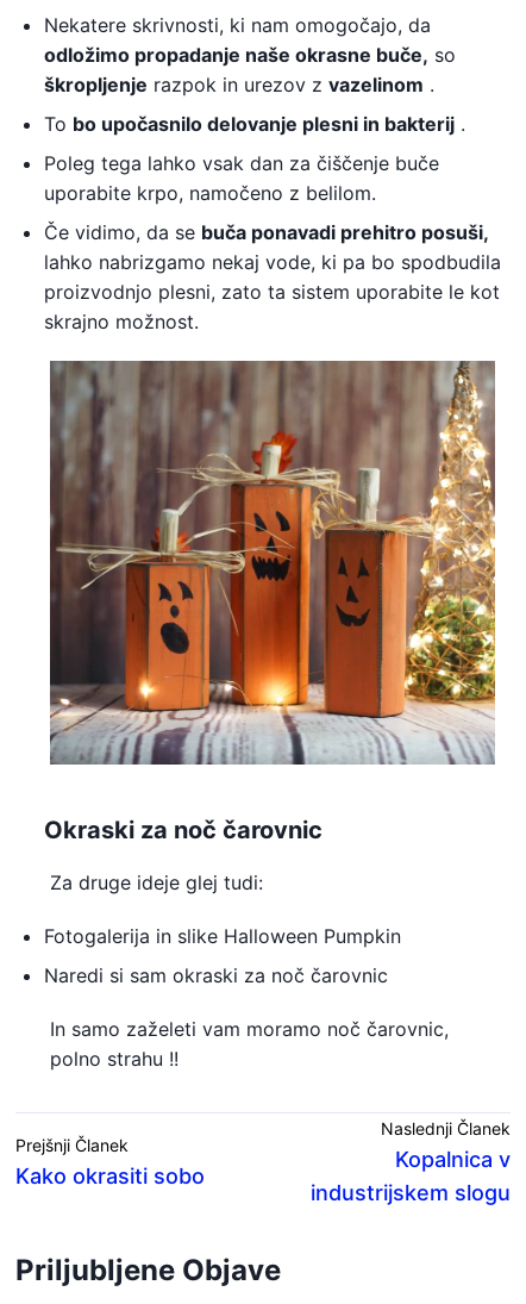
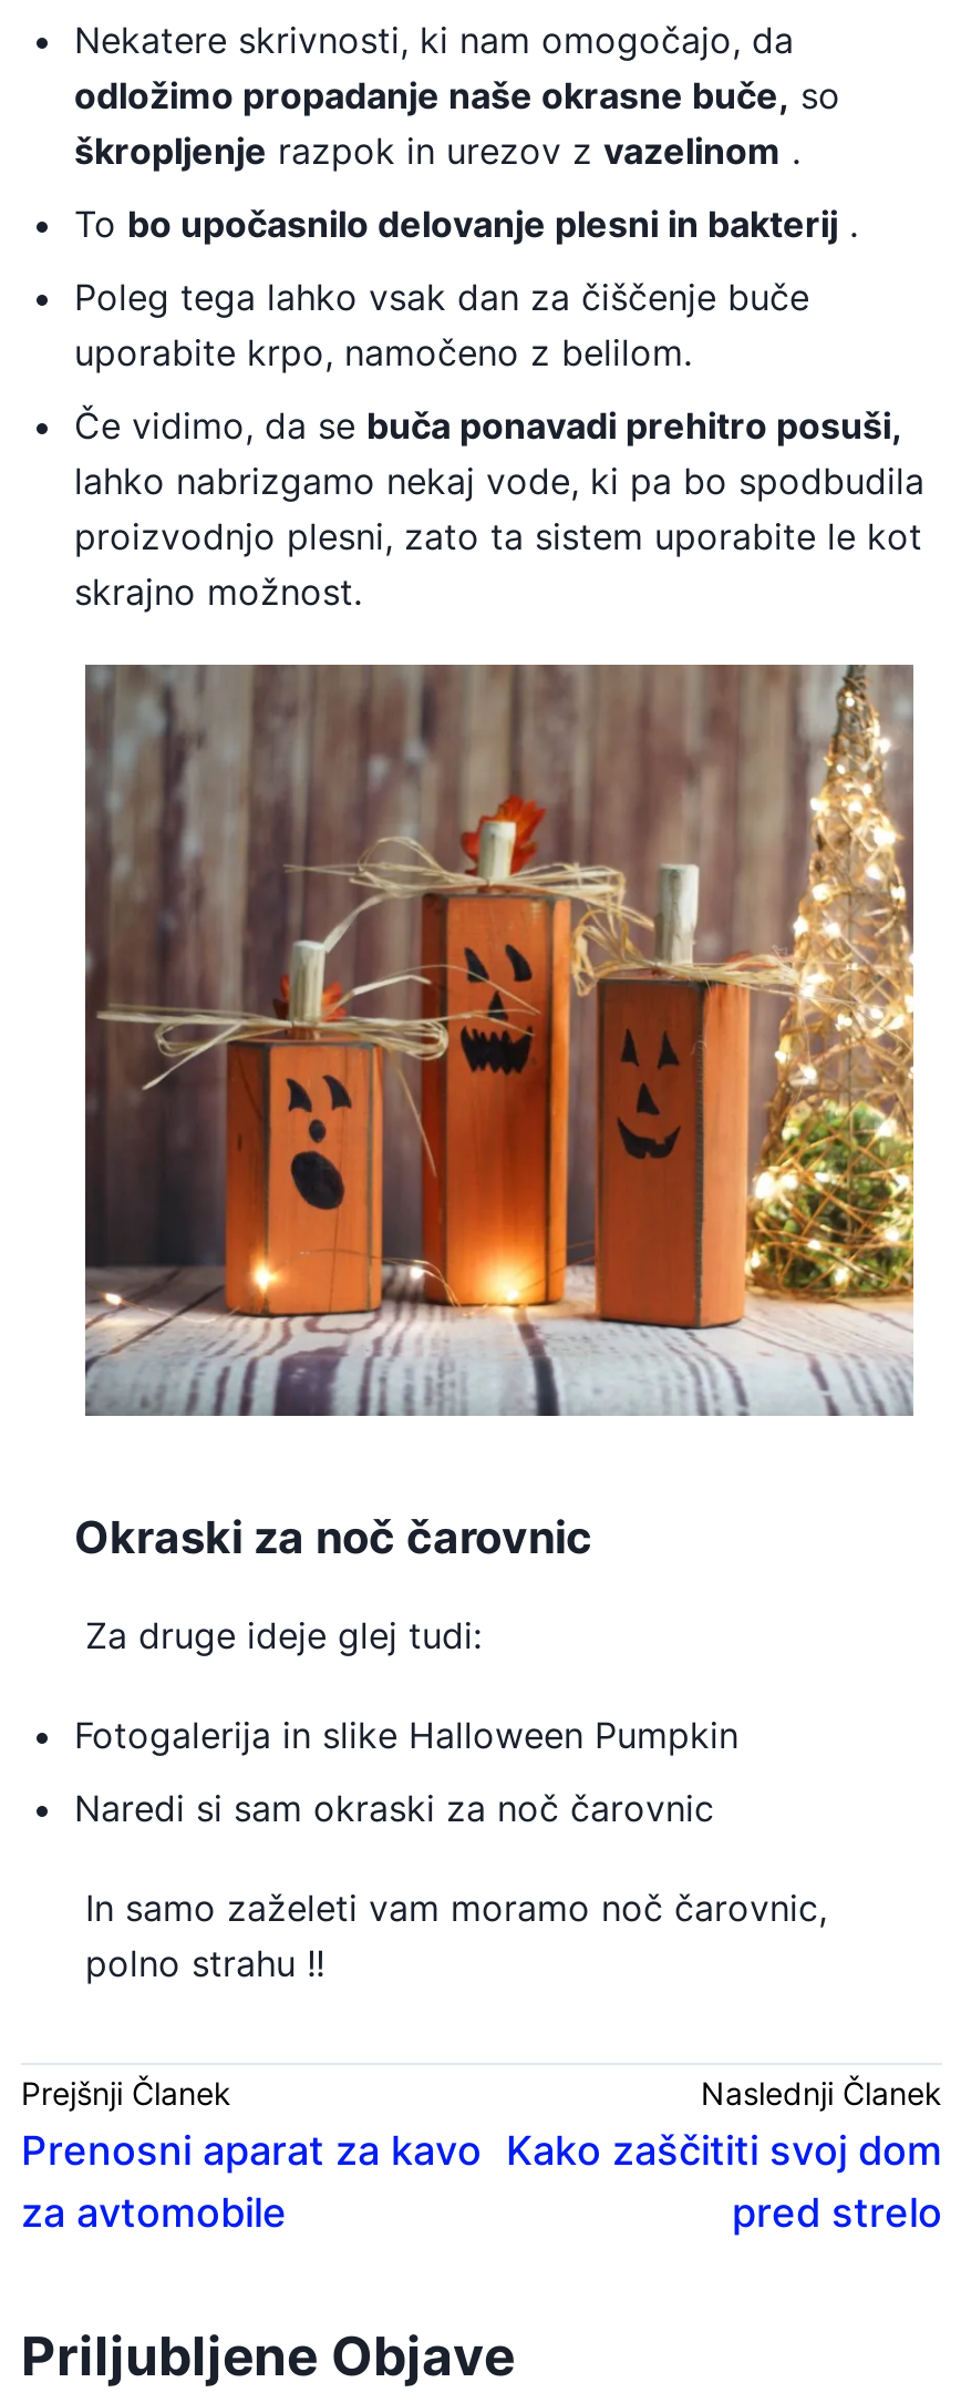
[311,1147,511,1205] Kopalnica v | industrijskem slogu -> [506,2127,942,2236] Kako zaščititi svoj dom | pred strelo
[15,1164,205,1189] Kako okrasiti sobo -> [21,2127,482,2236] Prenosni aparat za kavo | za avtomobile

